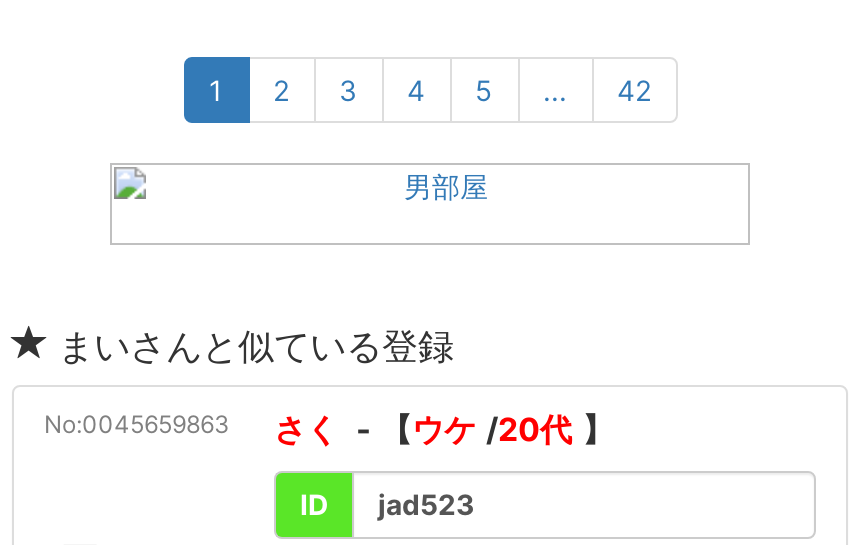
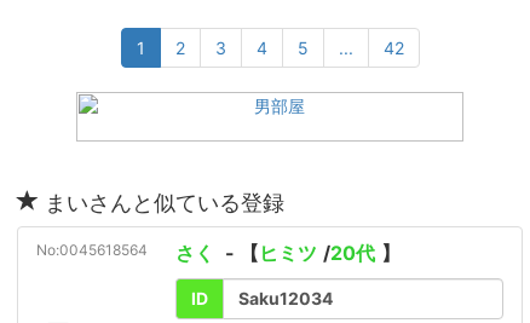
[44,409,614,449] No:0045659863 | さく - 【ウケ /20代 】 -> [36,241,401,265] No:0045618564 | さく - 【ヒミツ /20代 】
[300,487,474,521] ID jad523 -> [191,288,333,308] ID Saku12034

